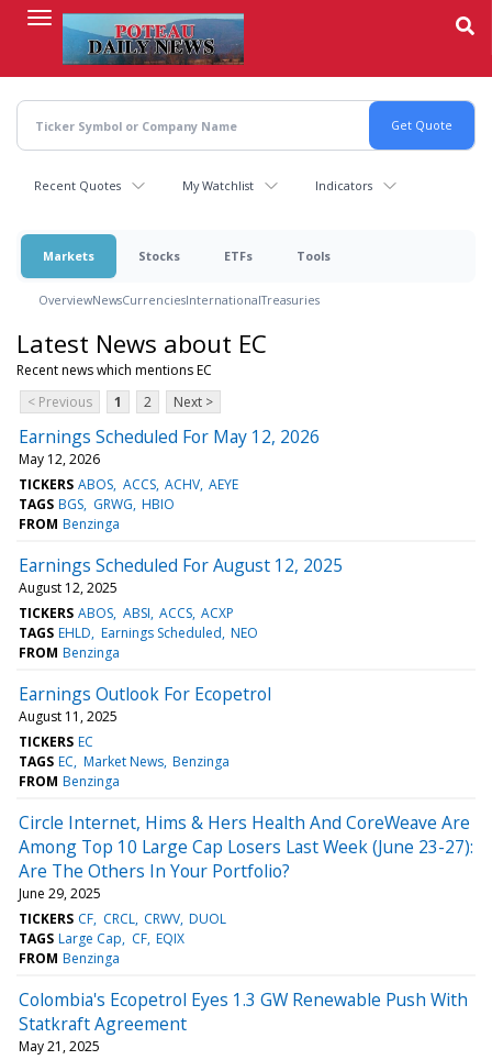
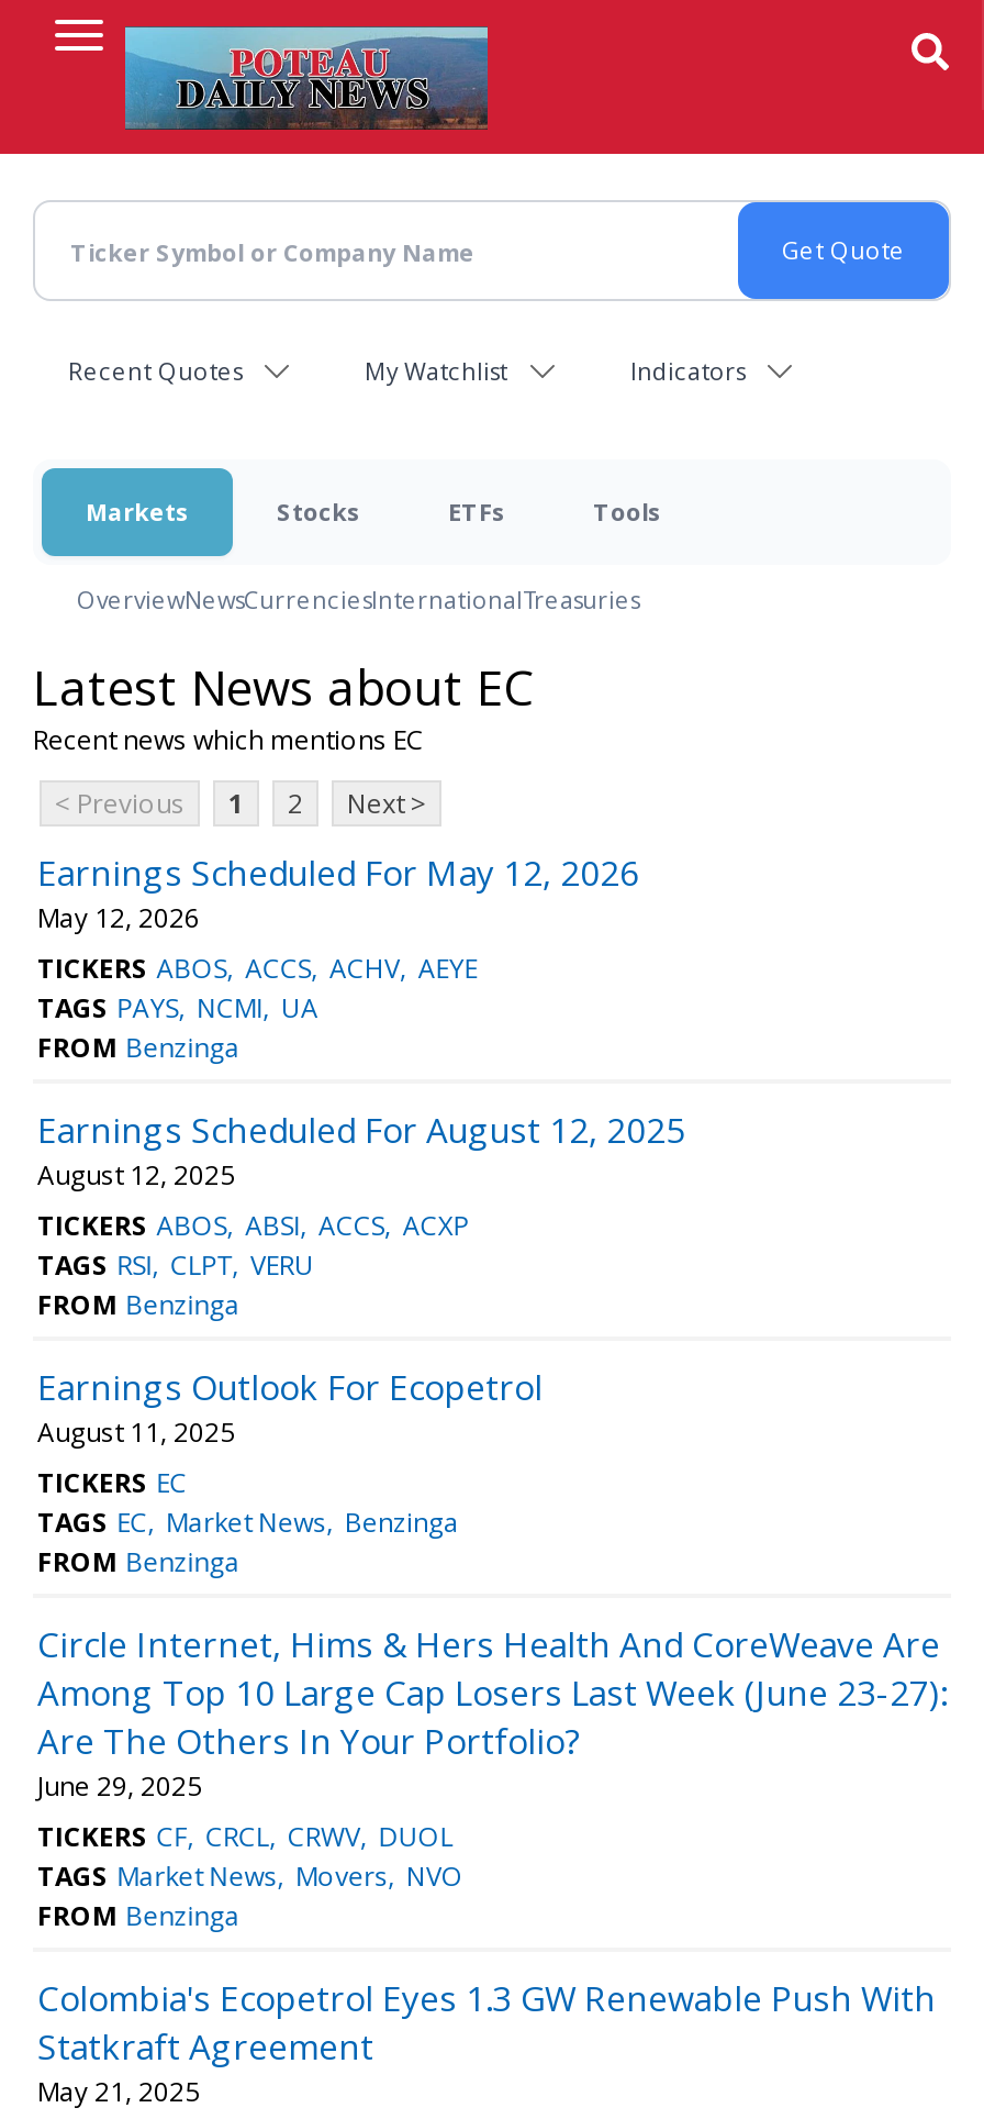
[19,495,175,513] TAGS BGS GRWG HBIO -> [37,989,318,1026] TAGS PAYS NCMI UA
[19,623,258,642] TAGS EHLD Earnings Scheduled NEO -> [37,1246,314,1283] TAGS RSI CLPT VERU
[19,929,184,948] TAGS Large Cap CF EQIX -> [37,1857,463,1894] TAGS Market News Movers NVO

